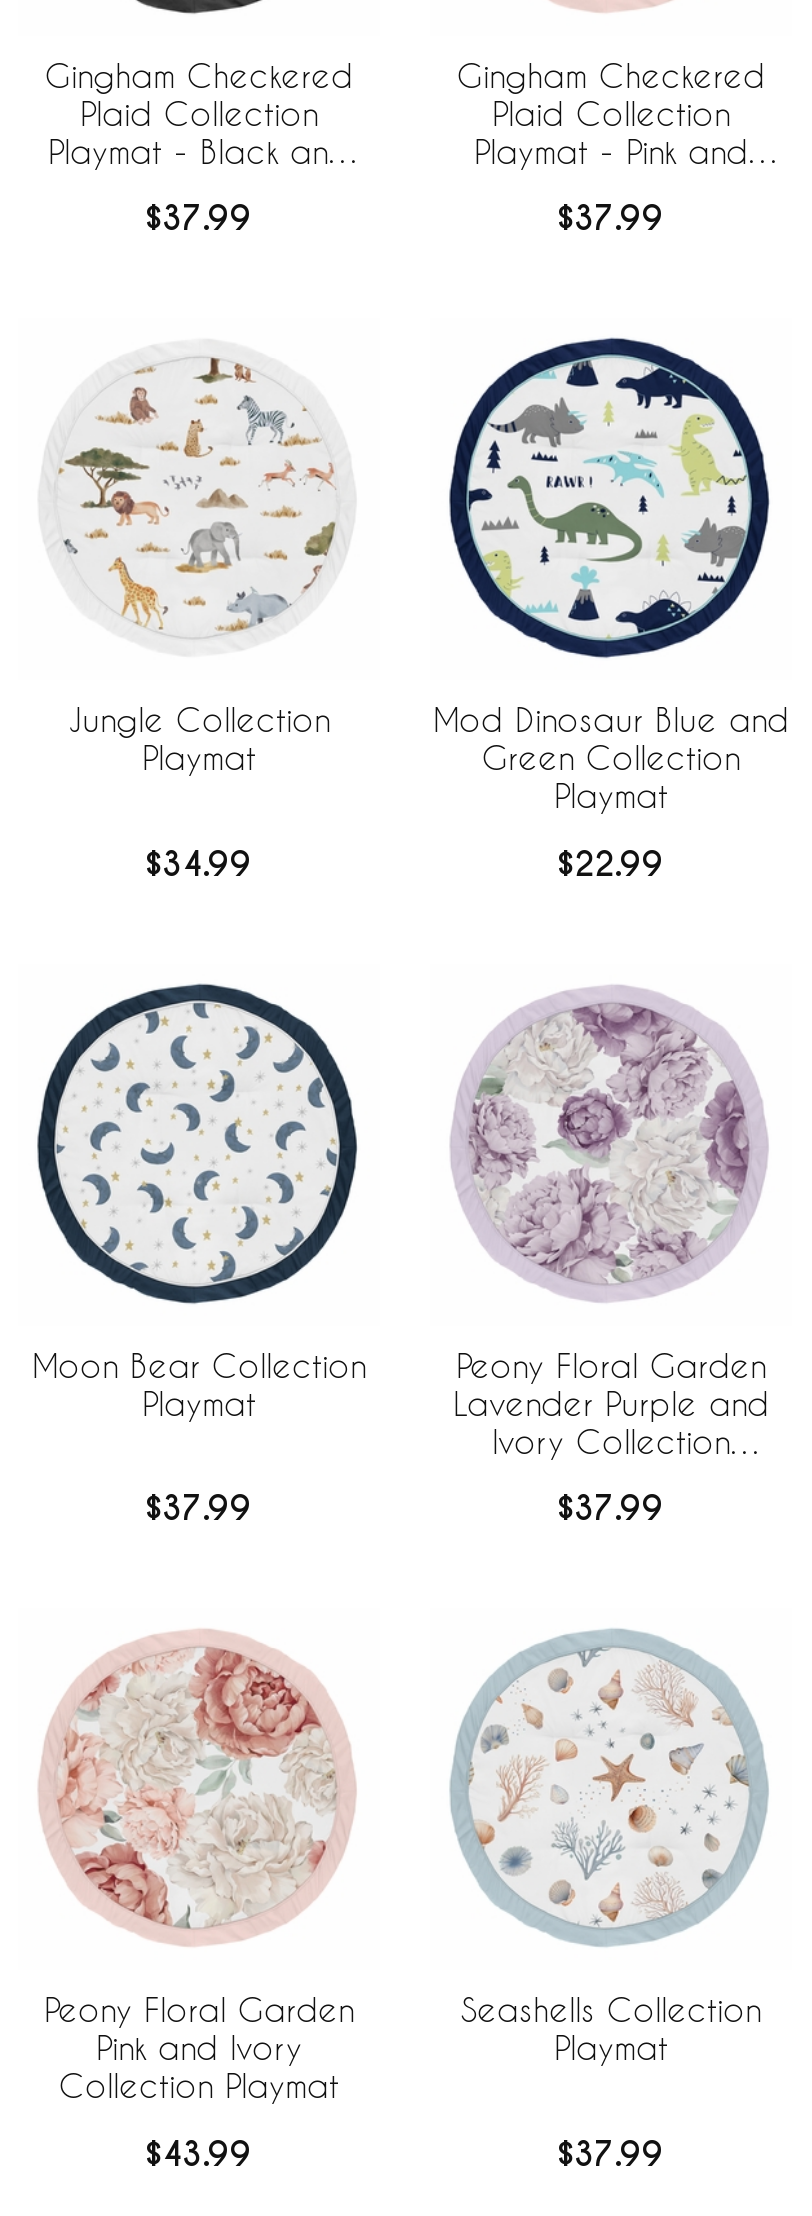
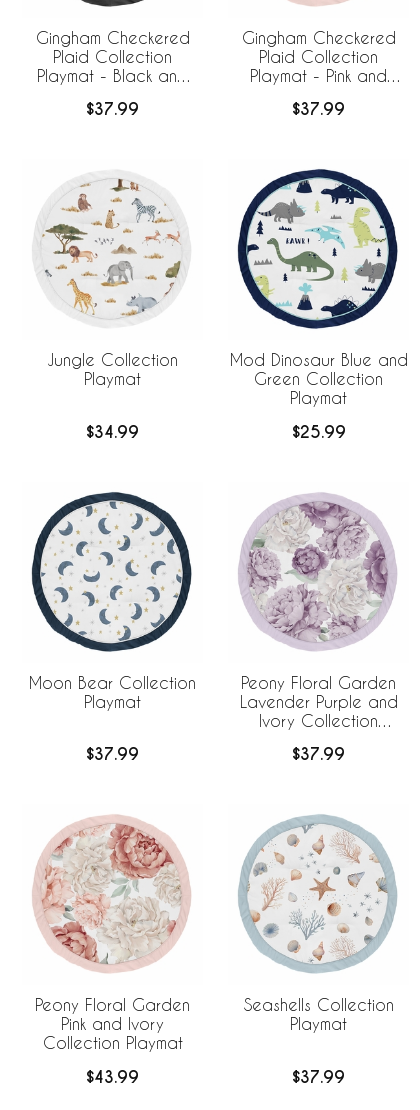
[558,844,664,886] $22.99 -> [291,422,345,443] $25.99

